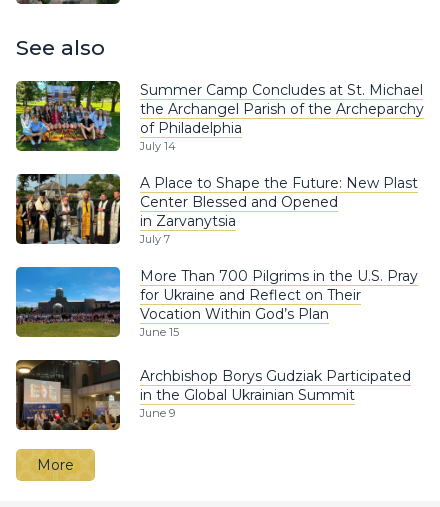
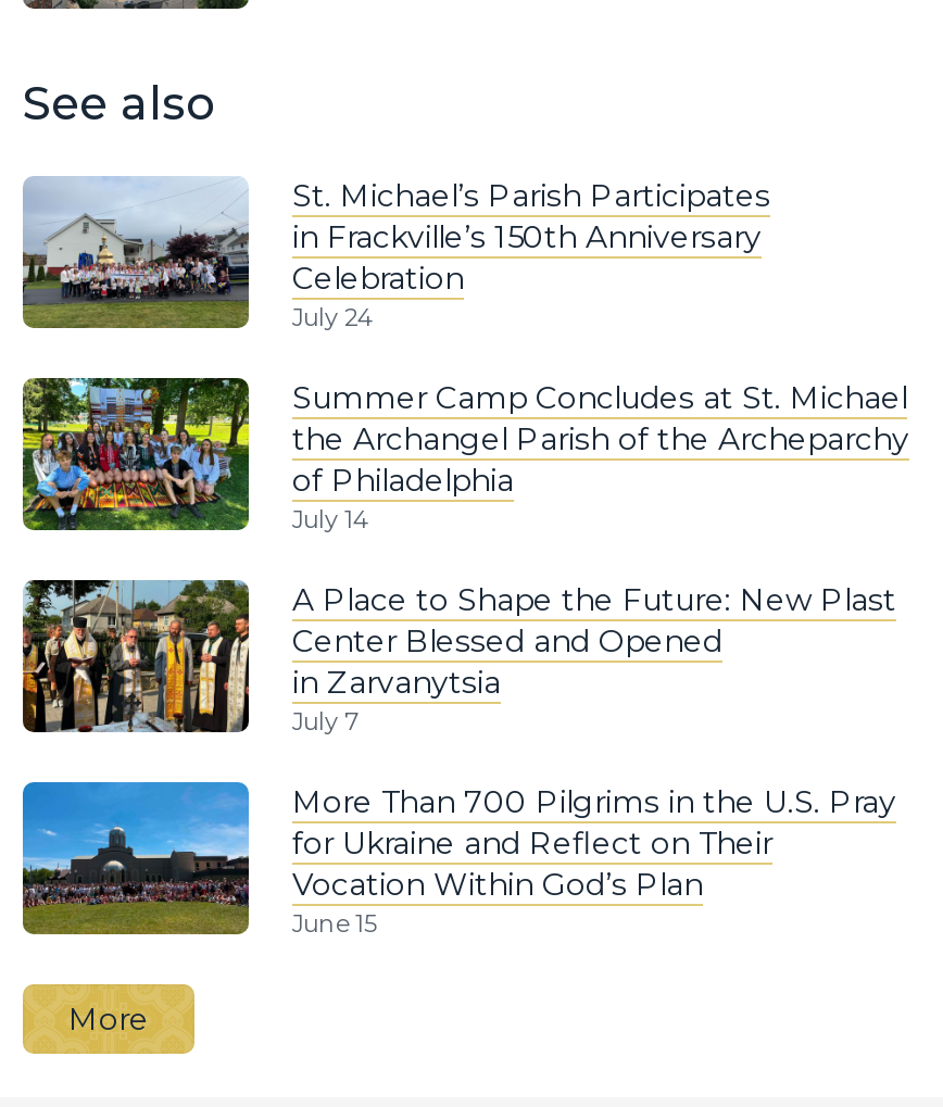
none -> [23,176,770,333] [image] | St. Michael’s Parish Participates | in Frackville’s 150th Anniversary | Celebration | July 24
moved [14,79,424,339] -> [18,374,909,939]: [image] | Summer Camp Concludes at St. Michael | the Archangel Parish of the Archeparchy | ... | Vocation Within God’s Plan | June 15
[15,359,411,431] [image] | Archbishop Borys Gudziak Participated | in the Global Ukrainian Summit | June 9 -> none

